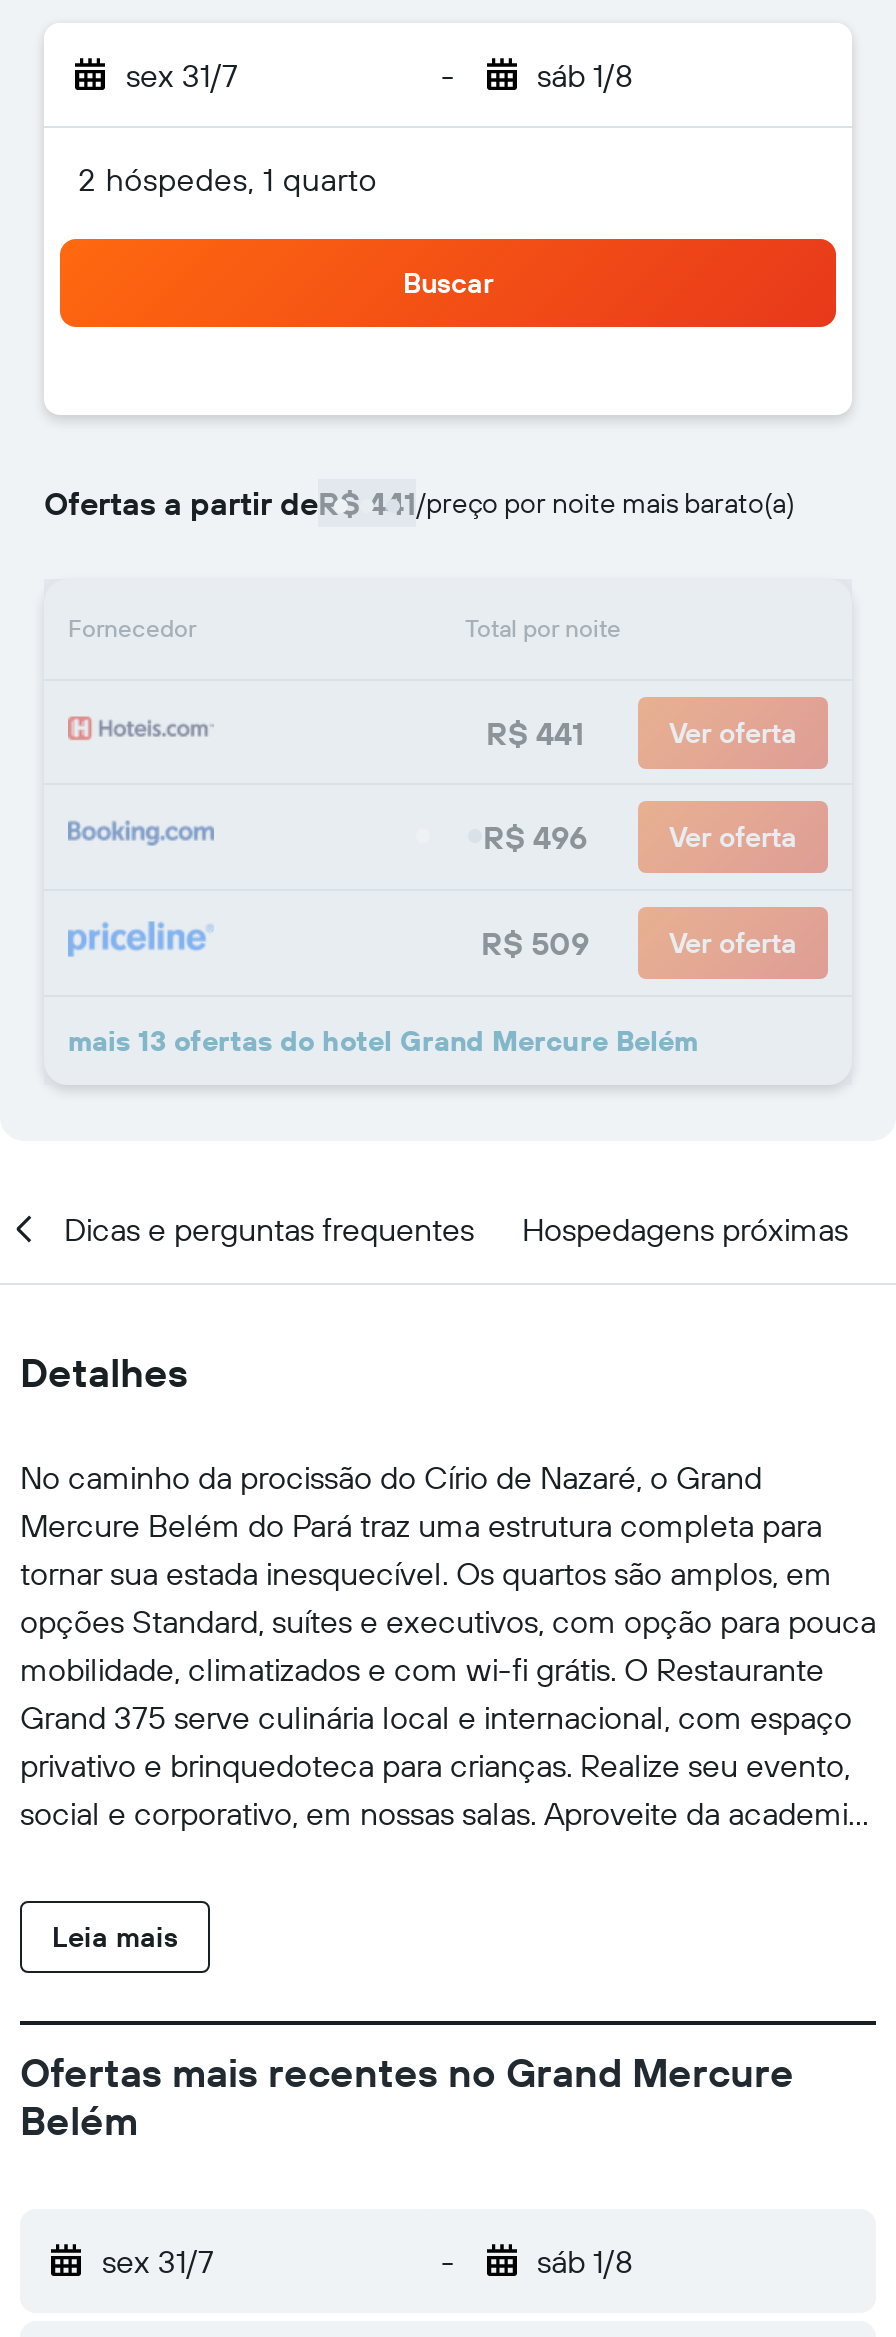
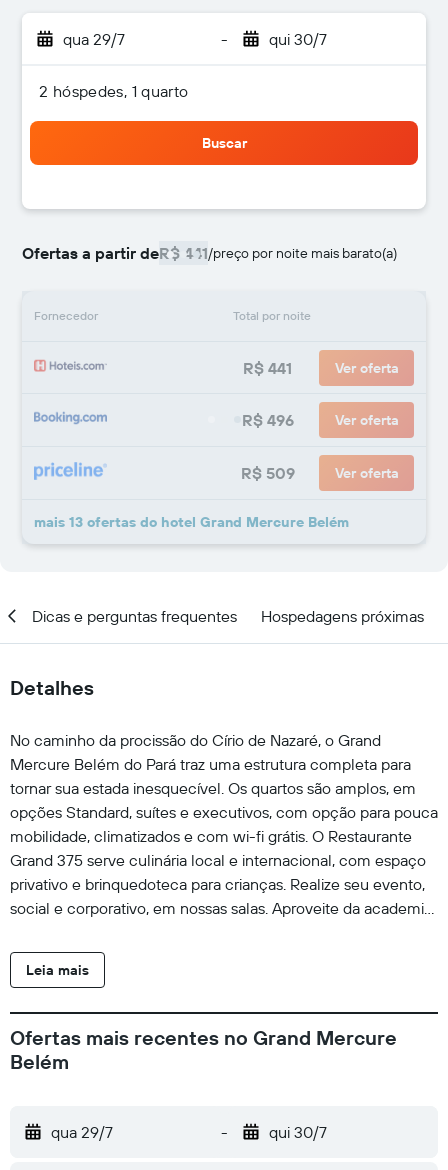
[126,55,238,95] sex 31/7 -> [63,29,125,49] qua 29/7
[537,55,633,95] sáb 1/8 -> [268,29,326,49] qui 30/7
[102,2241,214,2281] sex 31/7 -> [51,1122,113,1142] qua 29/7
[537,2241,633,2281] sáb 1/8 -> [268,1122,326,1142] qui 30/7

